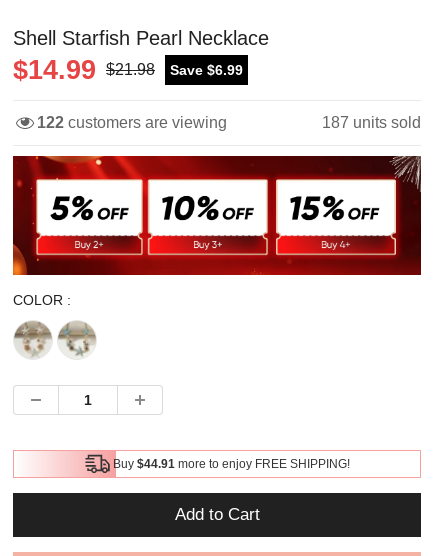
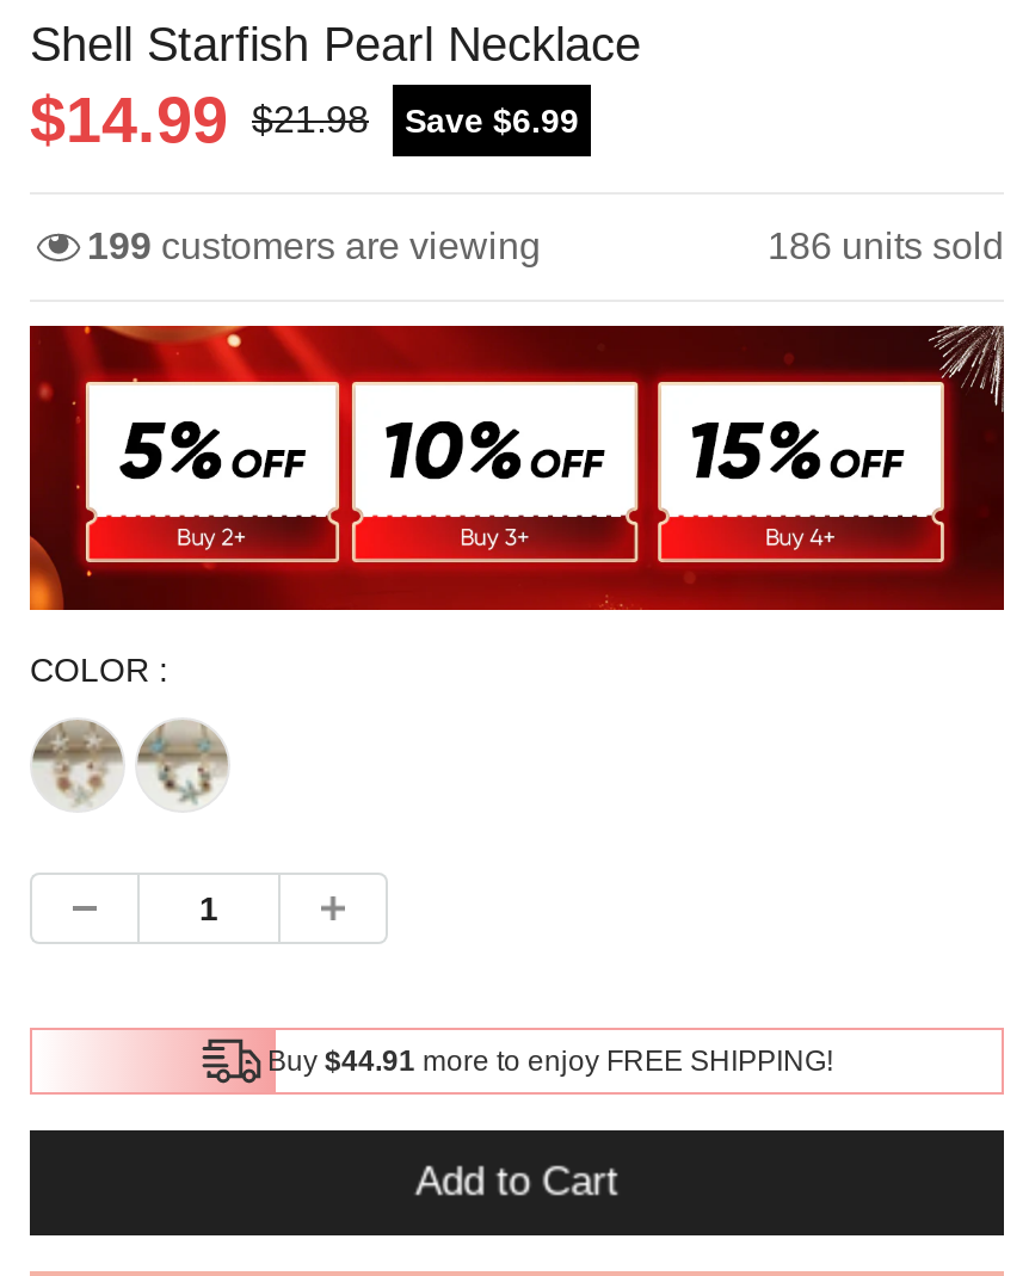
[37,114,227,131] 122 customers are viewing -> [87,226,541,266] 199 customers are viewing
[322,114,421,131] 187 units sold -> [768,226,1004,266] 186 units sold

